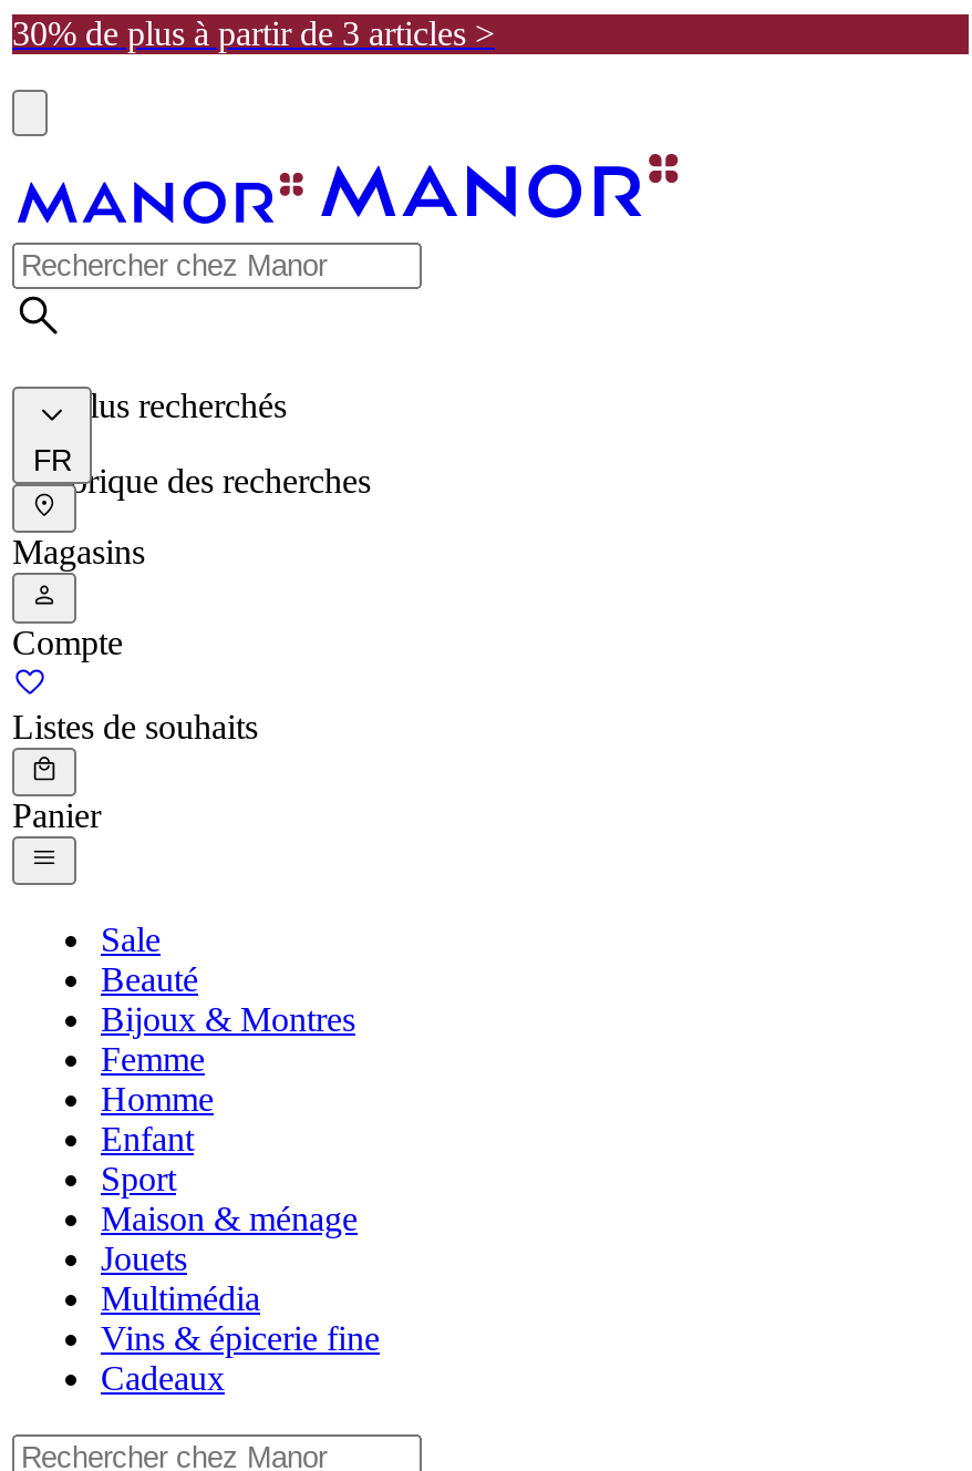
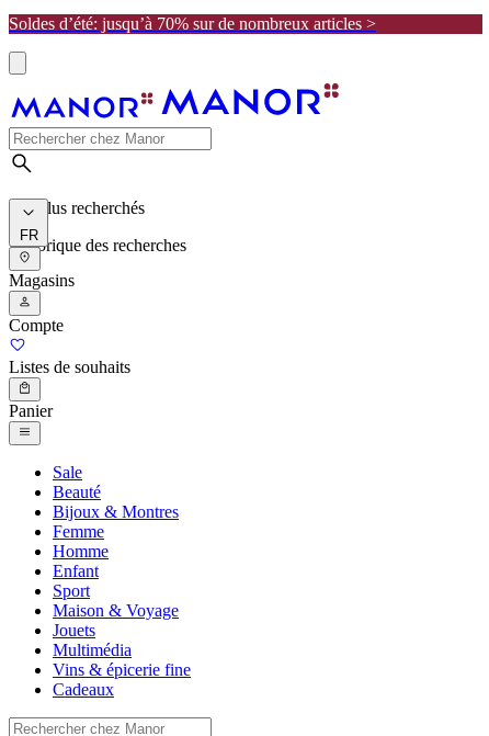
[12,14,495,52] 30% de plus à partir de 3 articles > -> [9,14,376,33] Soldes d’été: jusqu’à 70% sur de nombreux articles >
[101,1200,358,1238] Maison & ménage -> [53,601,179,620] Maison & Voyage

